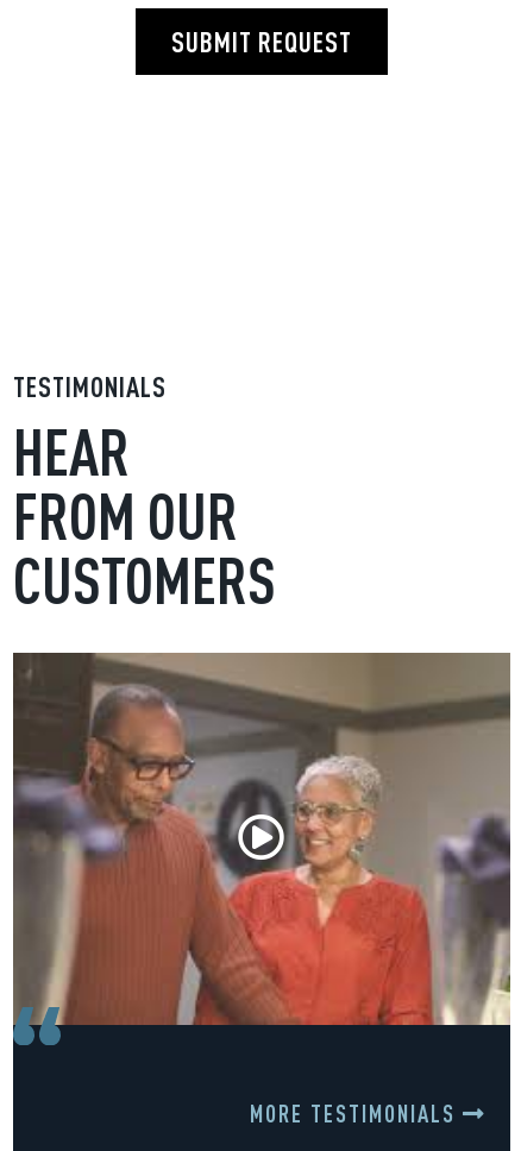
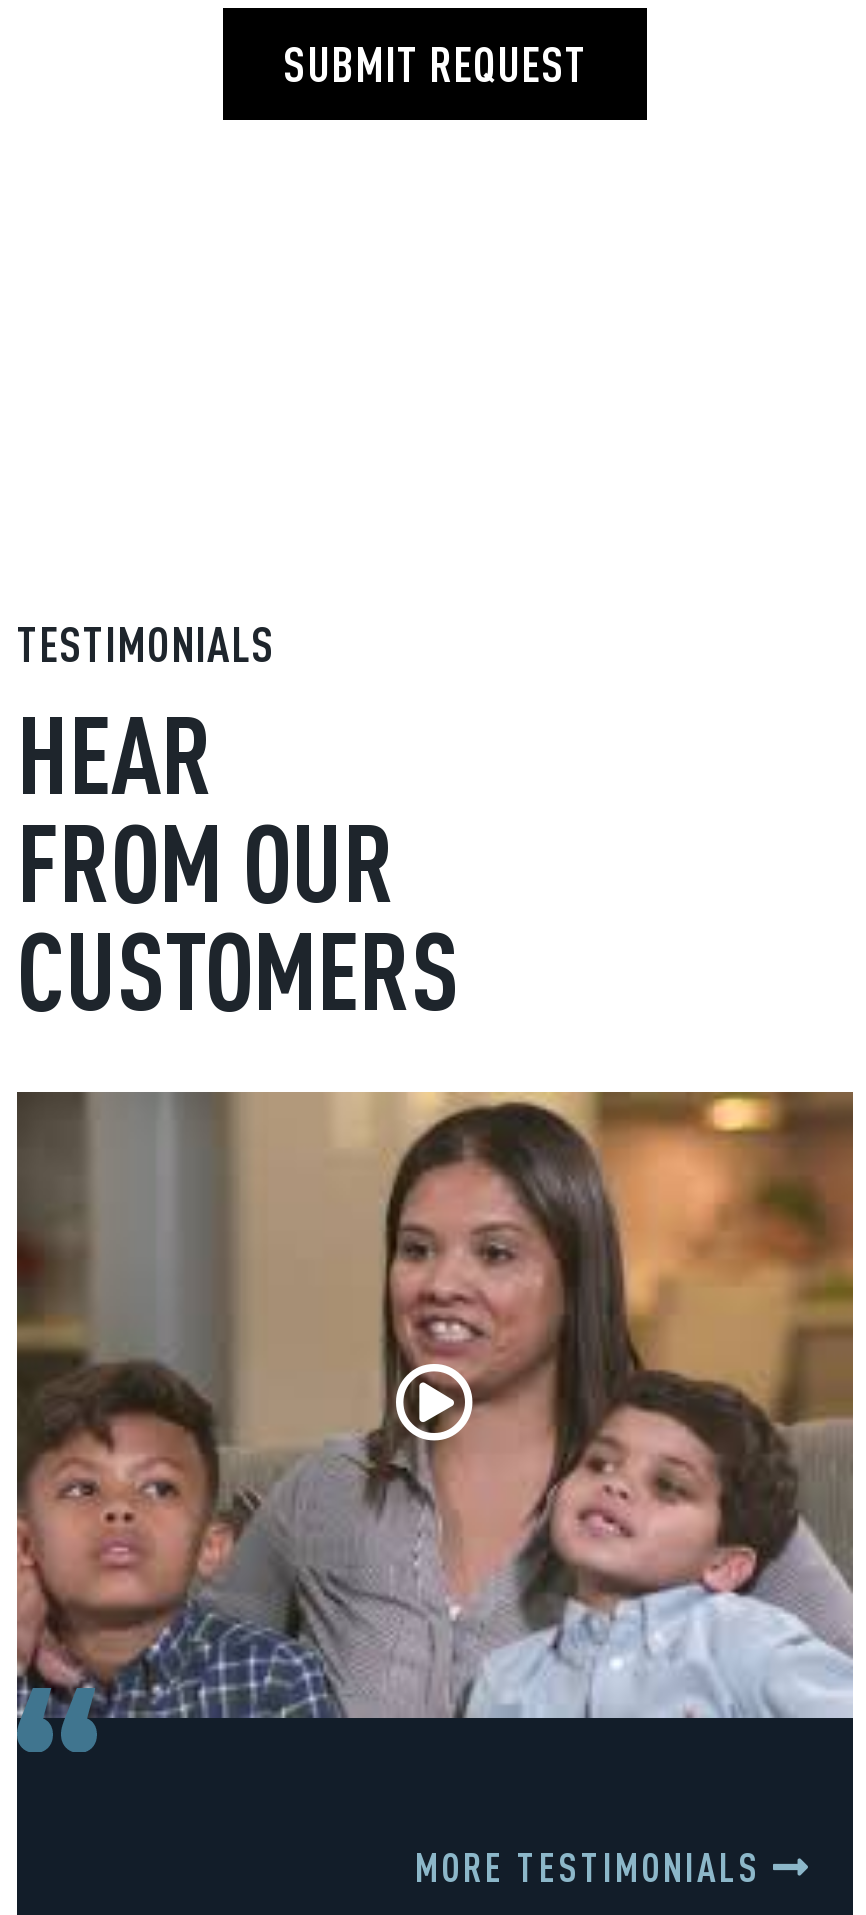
[13,653,510,1026] [image] -> [17,1092,853,1720] [image]

